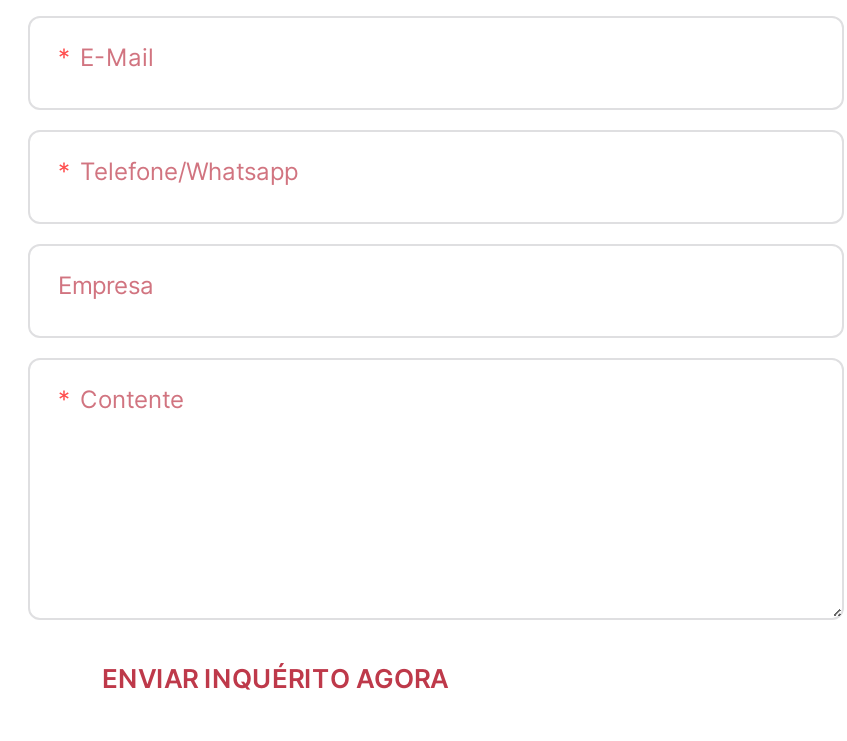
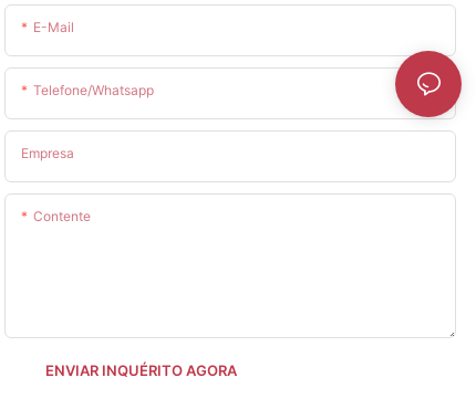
none -> [393,50,464,119] [image]

